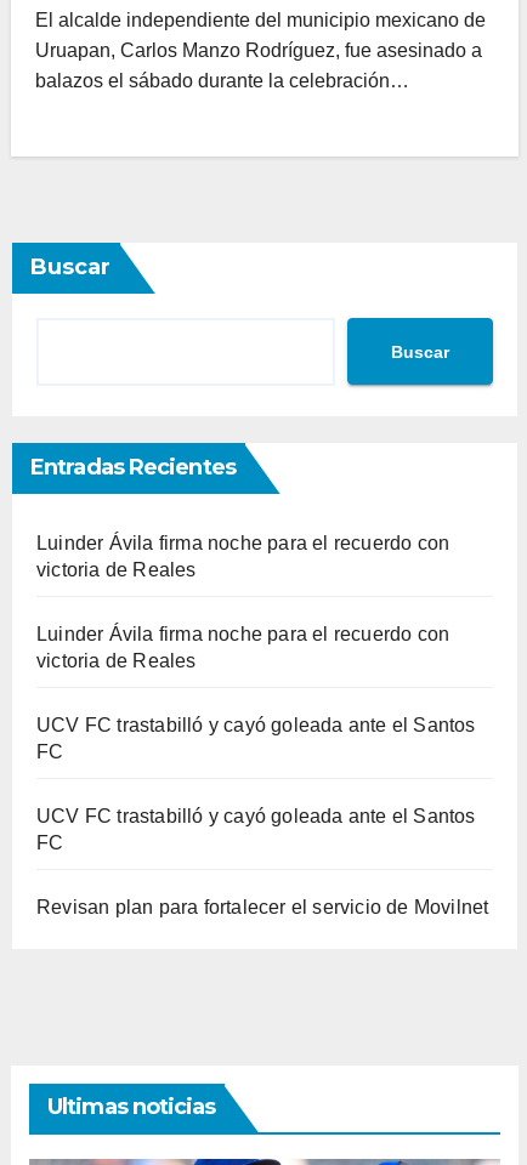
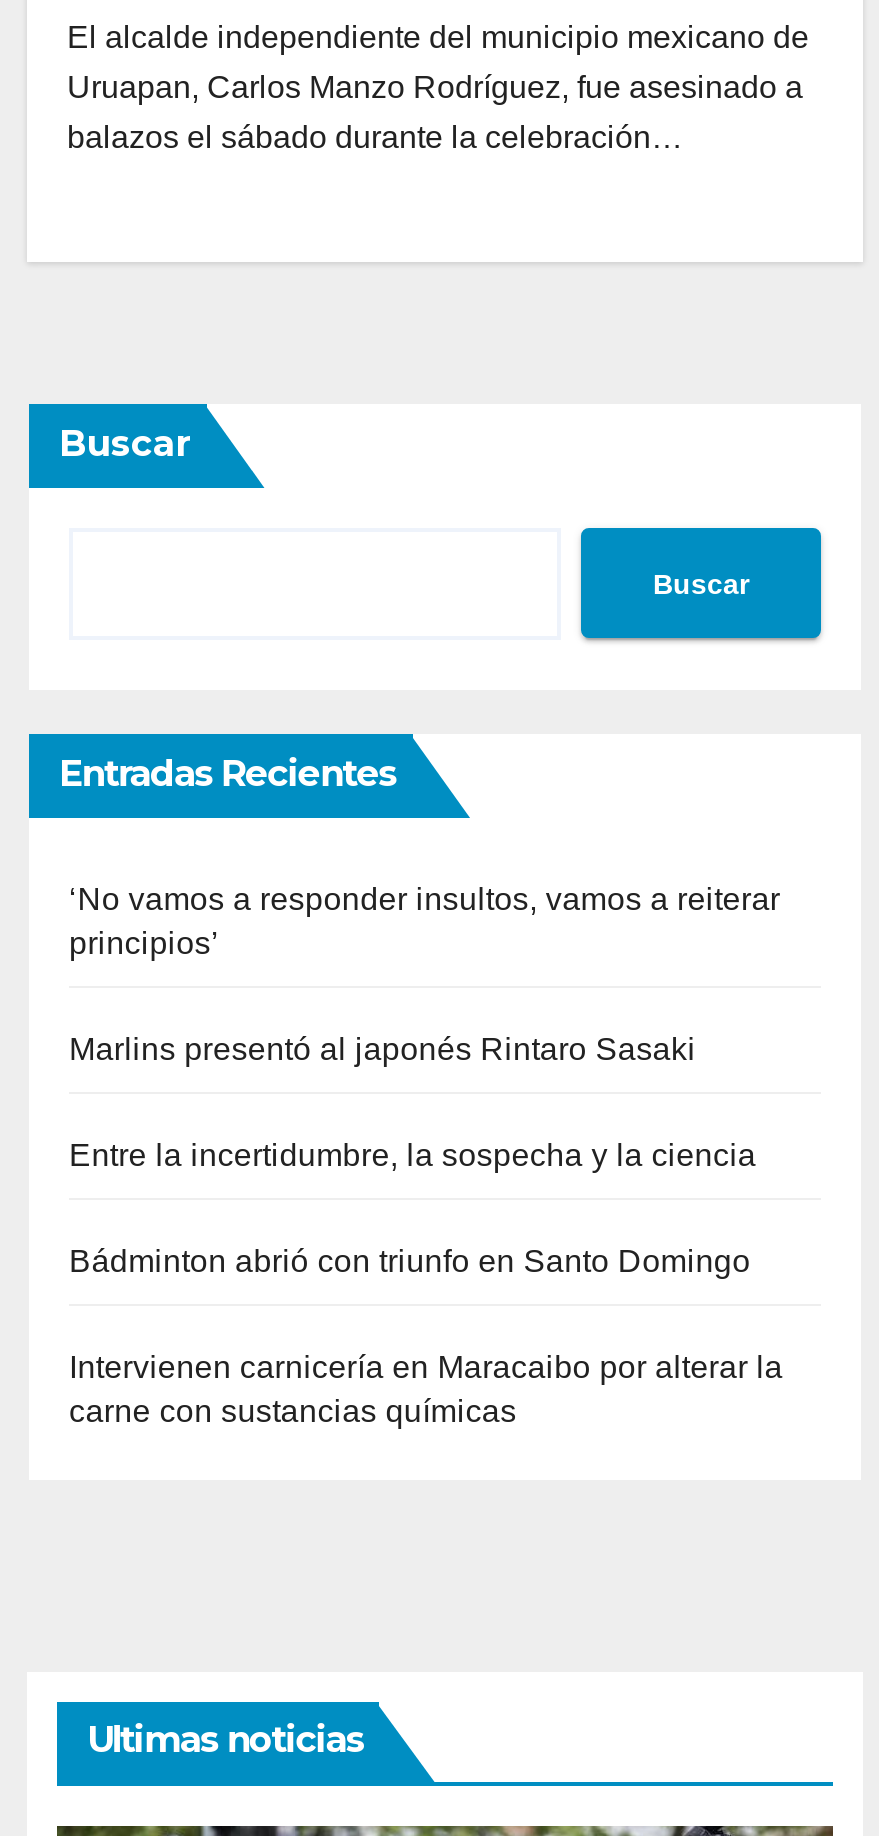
[36,533,450,580] Luinder Ávila firma noche para el recuerdo con | victoria de Reales -> [69,883,780,961] ‘No vamos a responder insultos, vamos a reiterar | principios’
[36,624,450,671] Luinder Ávila firma noche para el recuerdo con | victoria de Reales -> [69,1033,696,1067] Marlins presentó al japonés Rintaro Sasaki
[36,715,476,762] UCV FC trastabilló y cayó goleada ante el Santos | FC -> [69,1139,756,1173] Entre la incertidumbre, la sospecha y la ciencia
[36,806,476,853] UCV FC trastabilló y cayó goleada ante el Santos | FC -> [69,1245,751,1279] Bádminton abrió con triunfo en Santo Domingo
[36,897,489,918] Revisan plan para fortalecer el servicio de Movilnet -> [69,1351,783,1429] Intervienen carnicería en Maracaibo por alterar la | carne con sustancias químicas

